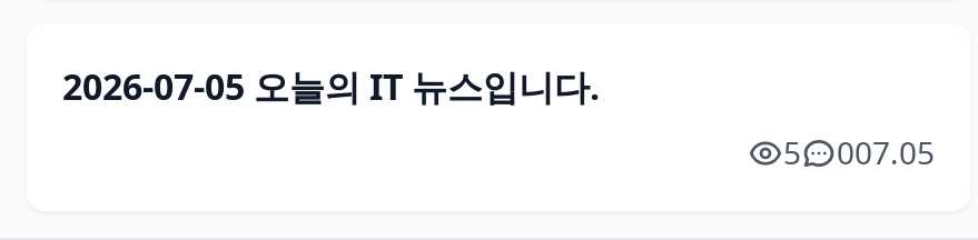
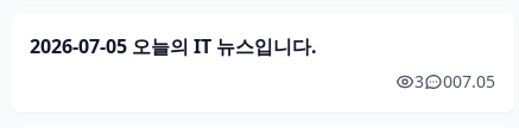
[783,131,935,173] 5 007.05 -> [414,70,495,92] 3 007.05

